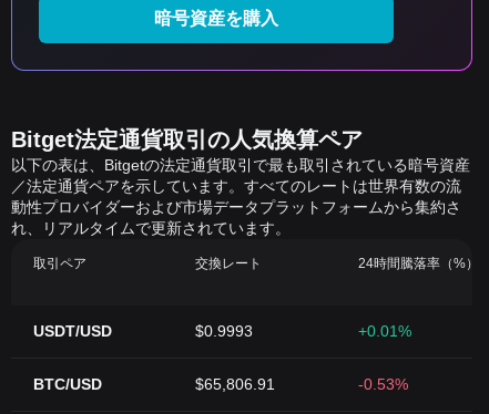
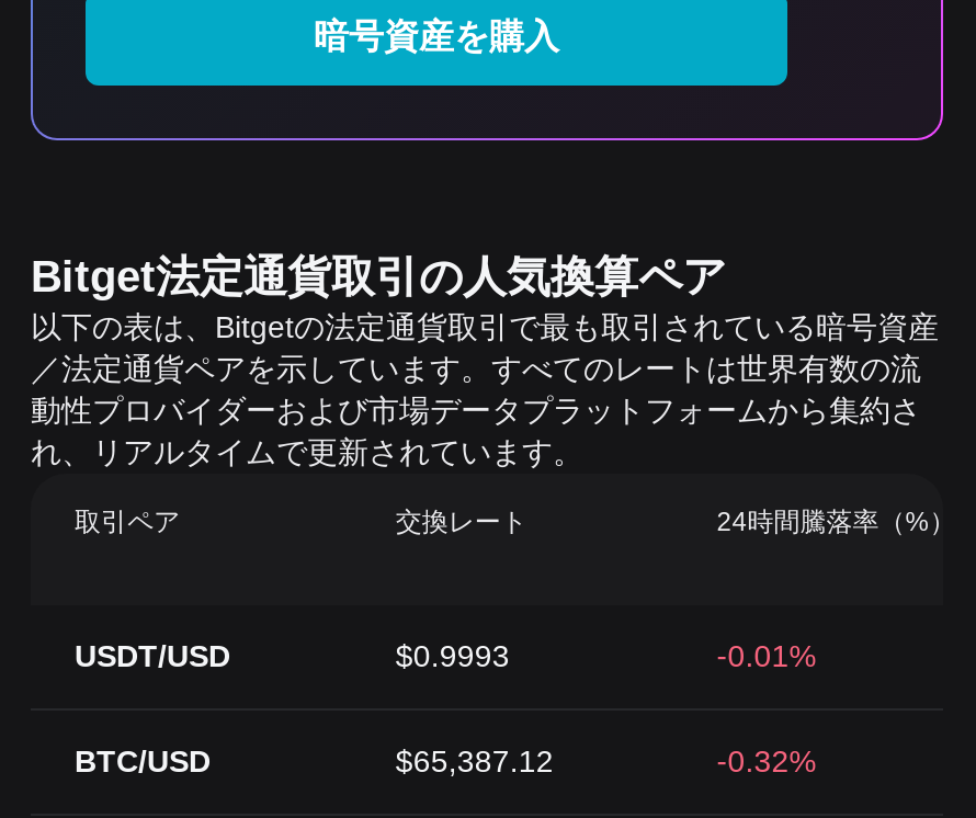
[358,322,411,340] +0.01% -> [717,638,815,673] -0.01%
[196,375,275,393] $65,806.91 -> [396,743,554,779] $65,387.12
[358,375,408,393] -0.53% -> [717,743,815,779] -0.32%

